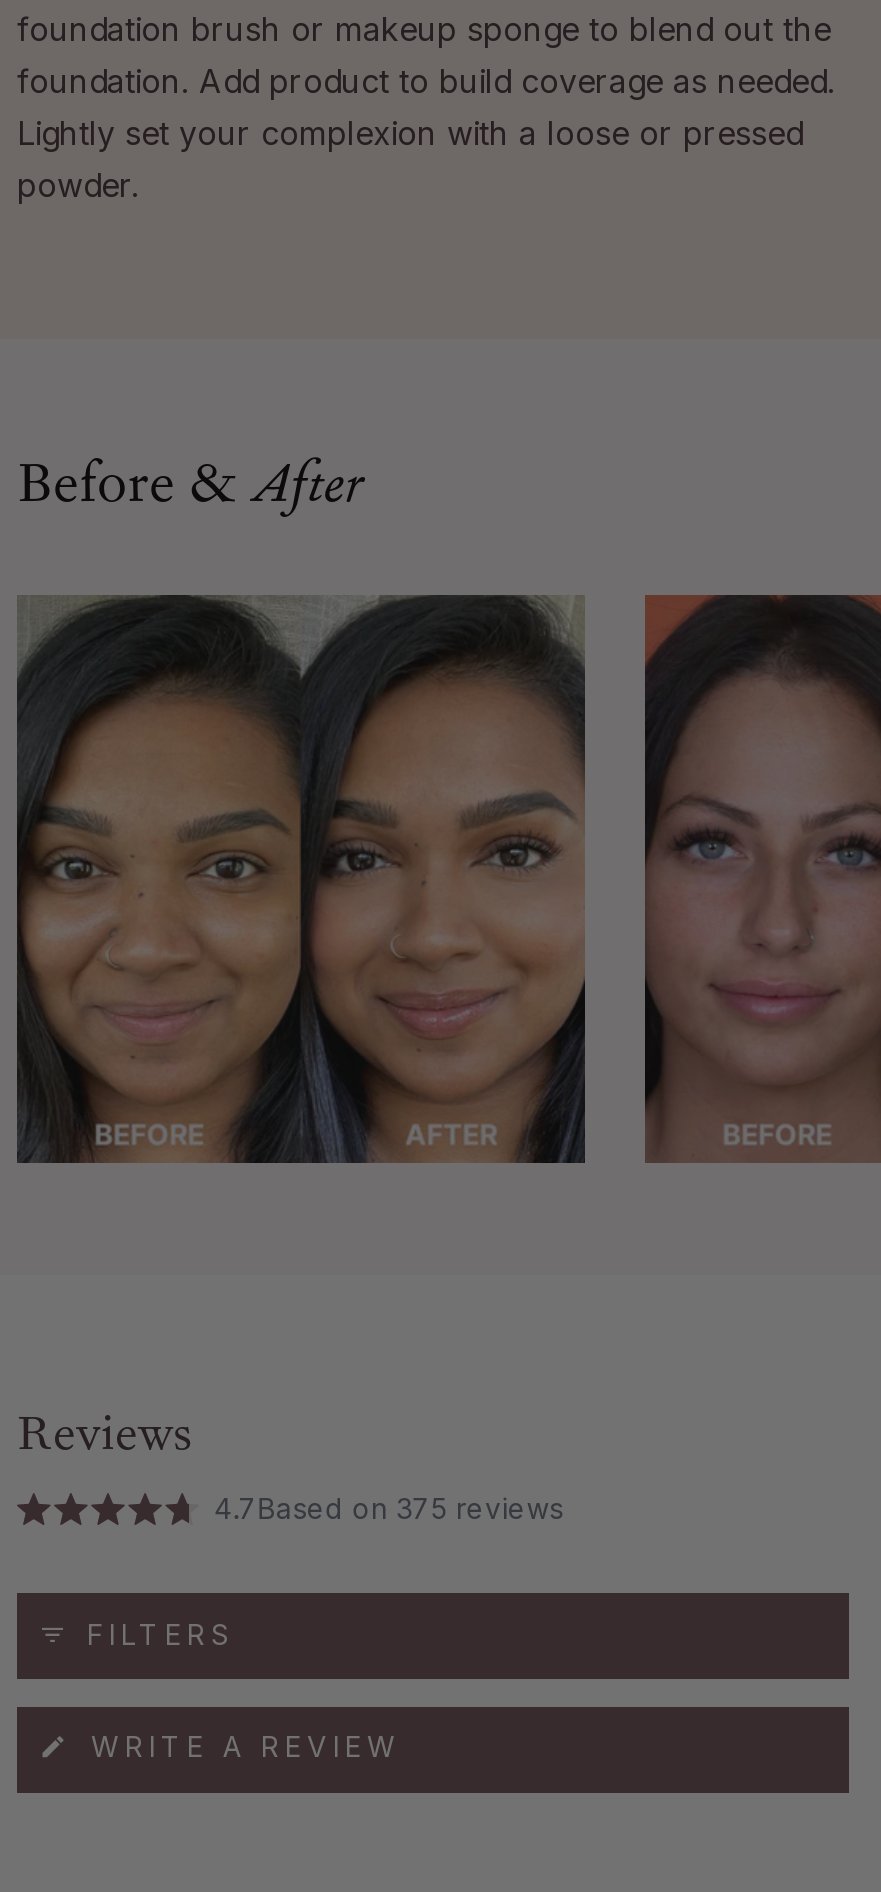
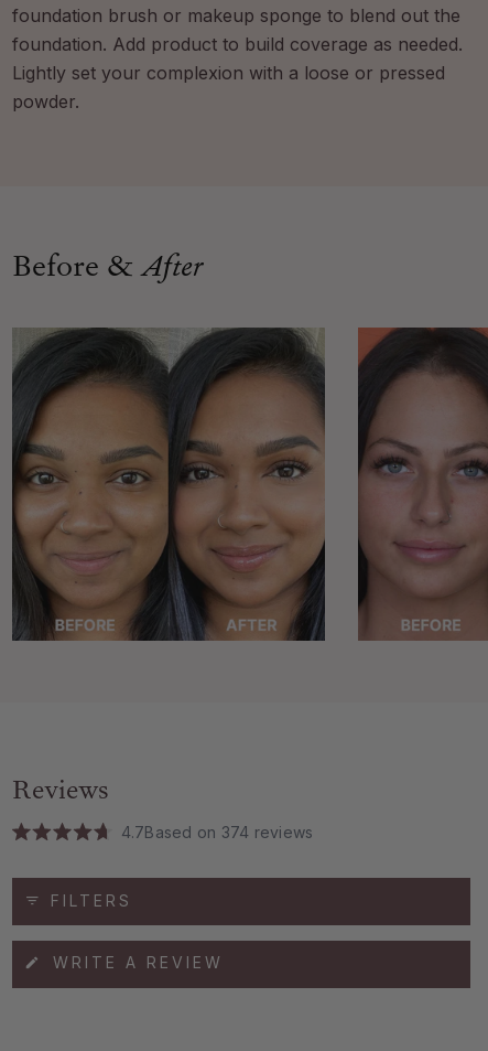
[258,1491,564,1525] Based on 375 reviews -> [145,822,313,841] Based on 374 reviews

